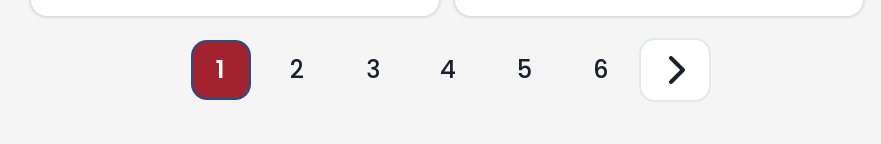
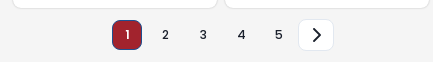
[593,52,609,86] 6 -> none

